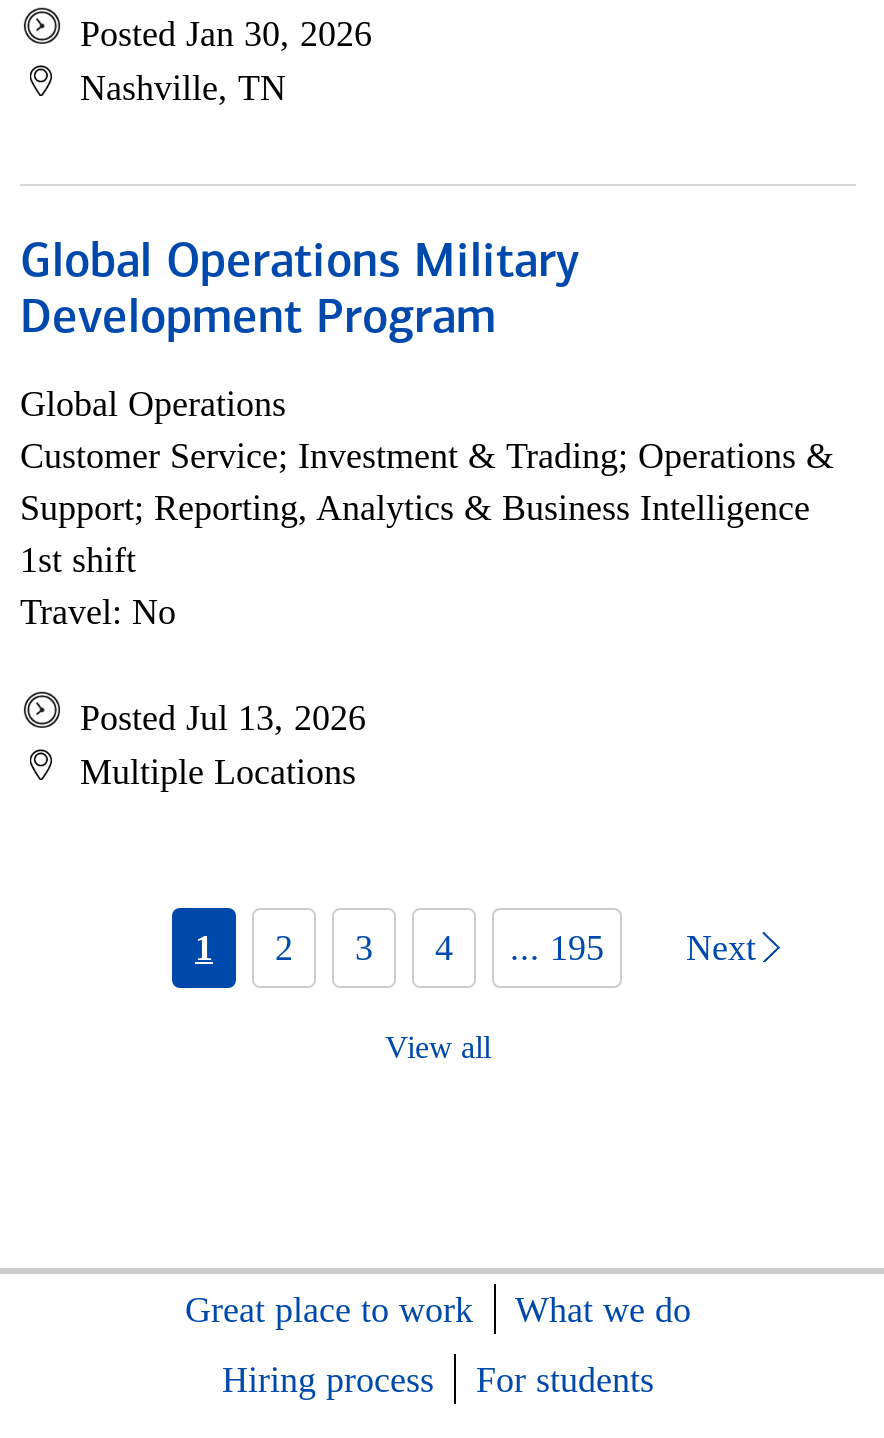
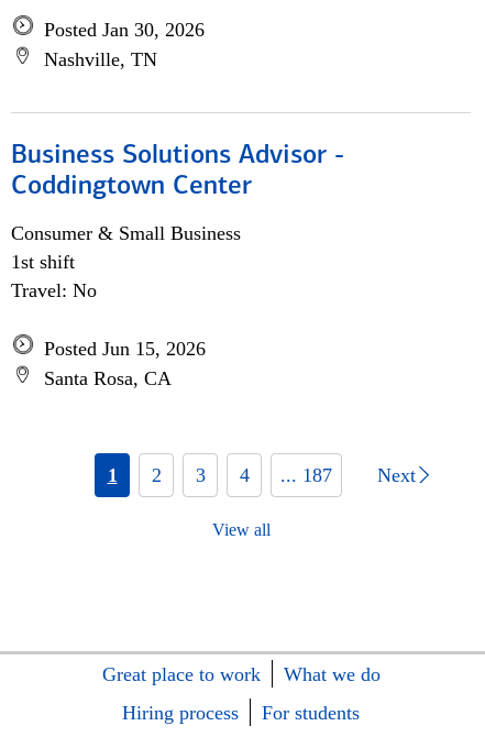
[20,240,580,344] Global Operations Military | Development Program -> [11,143,344,200] Business Solutions Advisor - | Coddingtown Center
[20,384,834,528] Global Operations | Customer Service; Investment & Trading; Operations & | Support; Reporting, Analytics & Business Intelligence -> [11,222,241,244] Consumer & Small Business
[80,698,366,792] Posted Jul 13, 2026 | Multiple Locations -> [44,338,206,389] Posted Jun 15, 2026 | Santa Rosa, CA
[195,927,604,967] 1 2 3 4 ... 195 -> [107,464,332,486] 1 2 3 4 ... 187

